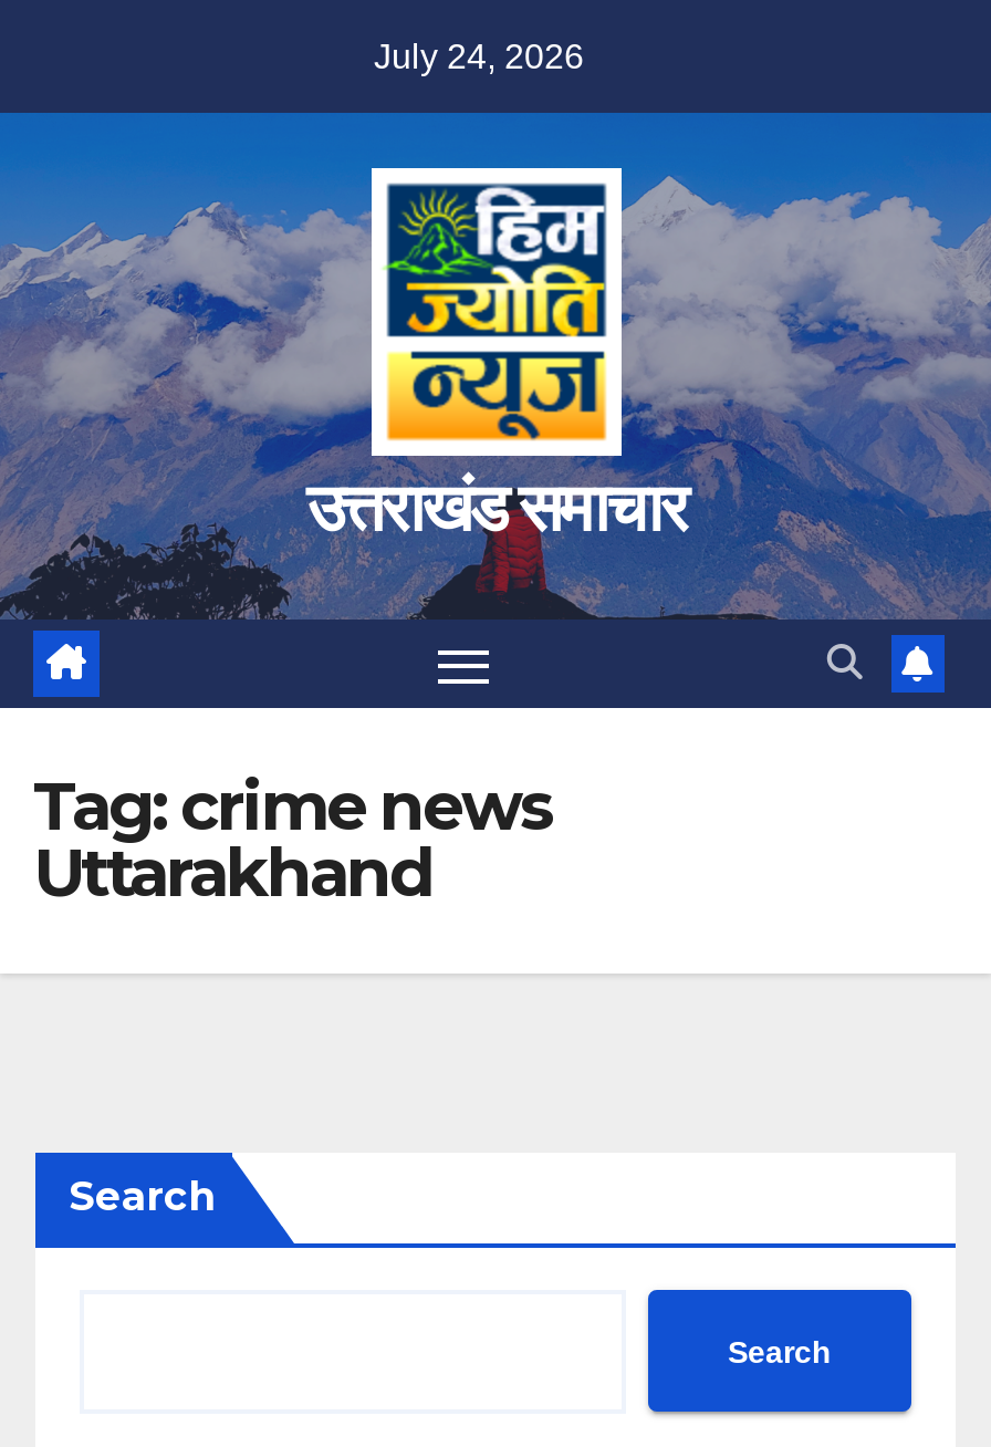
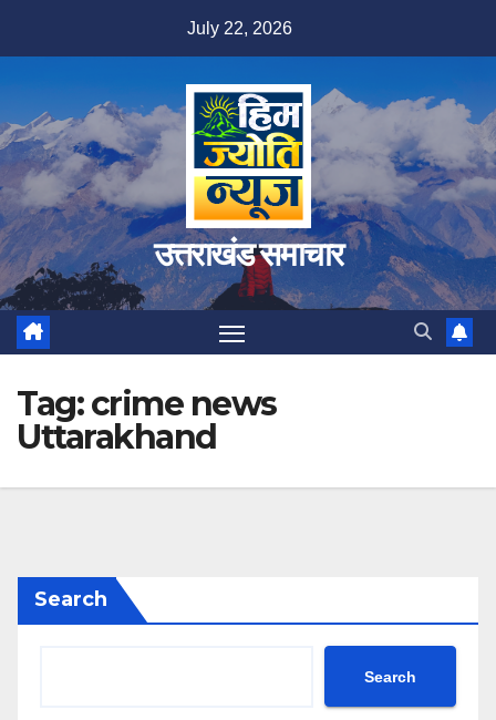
[374,38,584,75] July 24, 2026 -> [187,19,292,38] July 22, 2026

